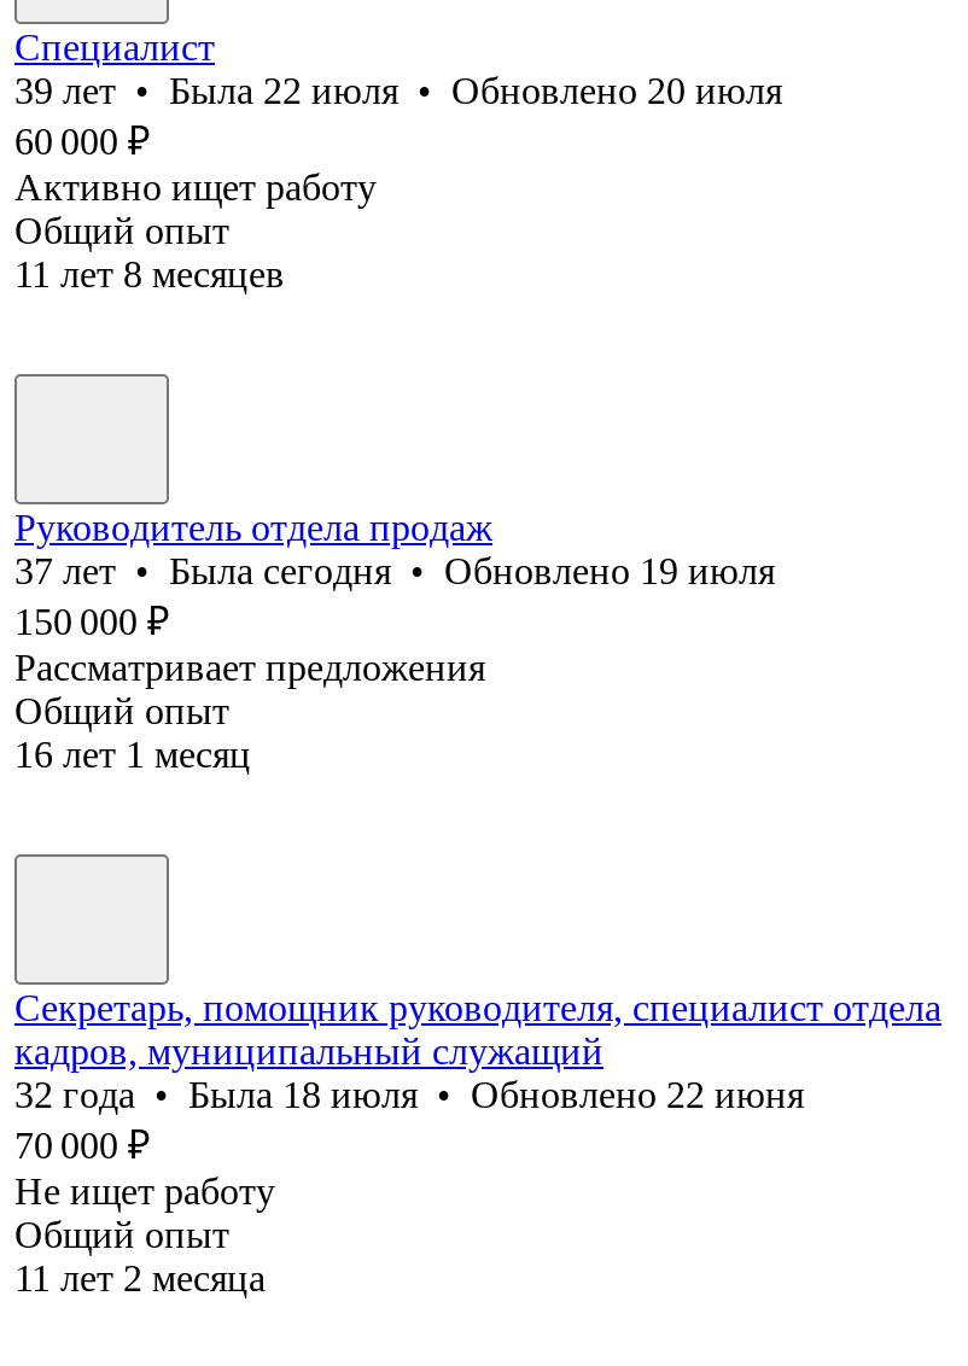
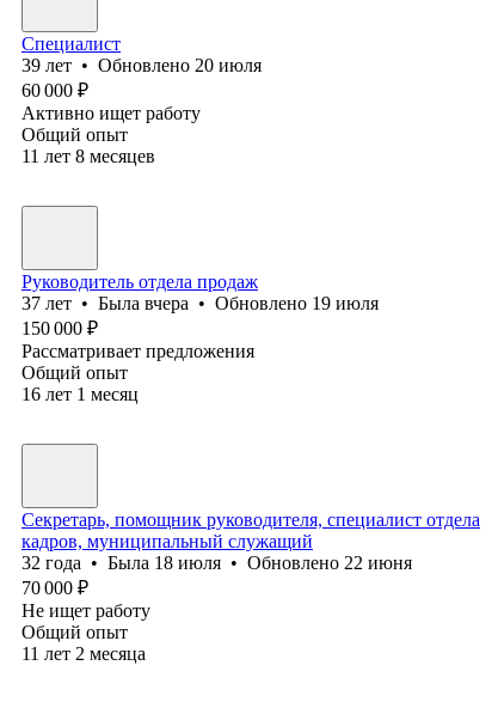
[14,70,782,111] 39 лет • Была 22 июля • Обновлено 20 июля -> [21,55,262,75] 39 лет • Обновлено 20 июля
[14,550,775,591] 37 лет • Была сегодня • Обновлено 19 июля -> [21,293,379,313] 37 лет • Была вчера • Обновлено 19 июля

